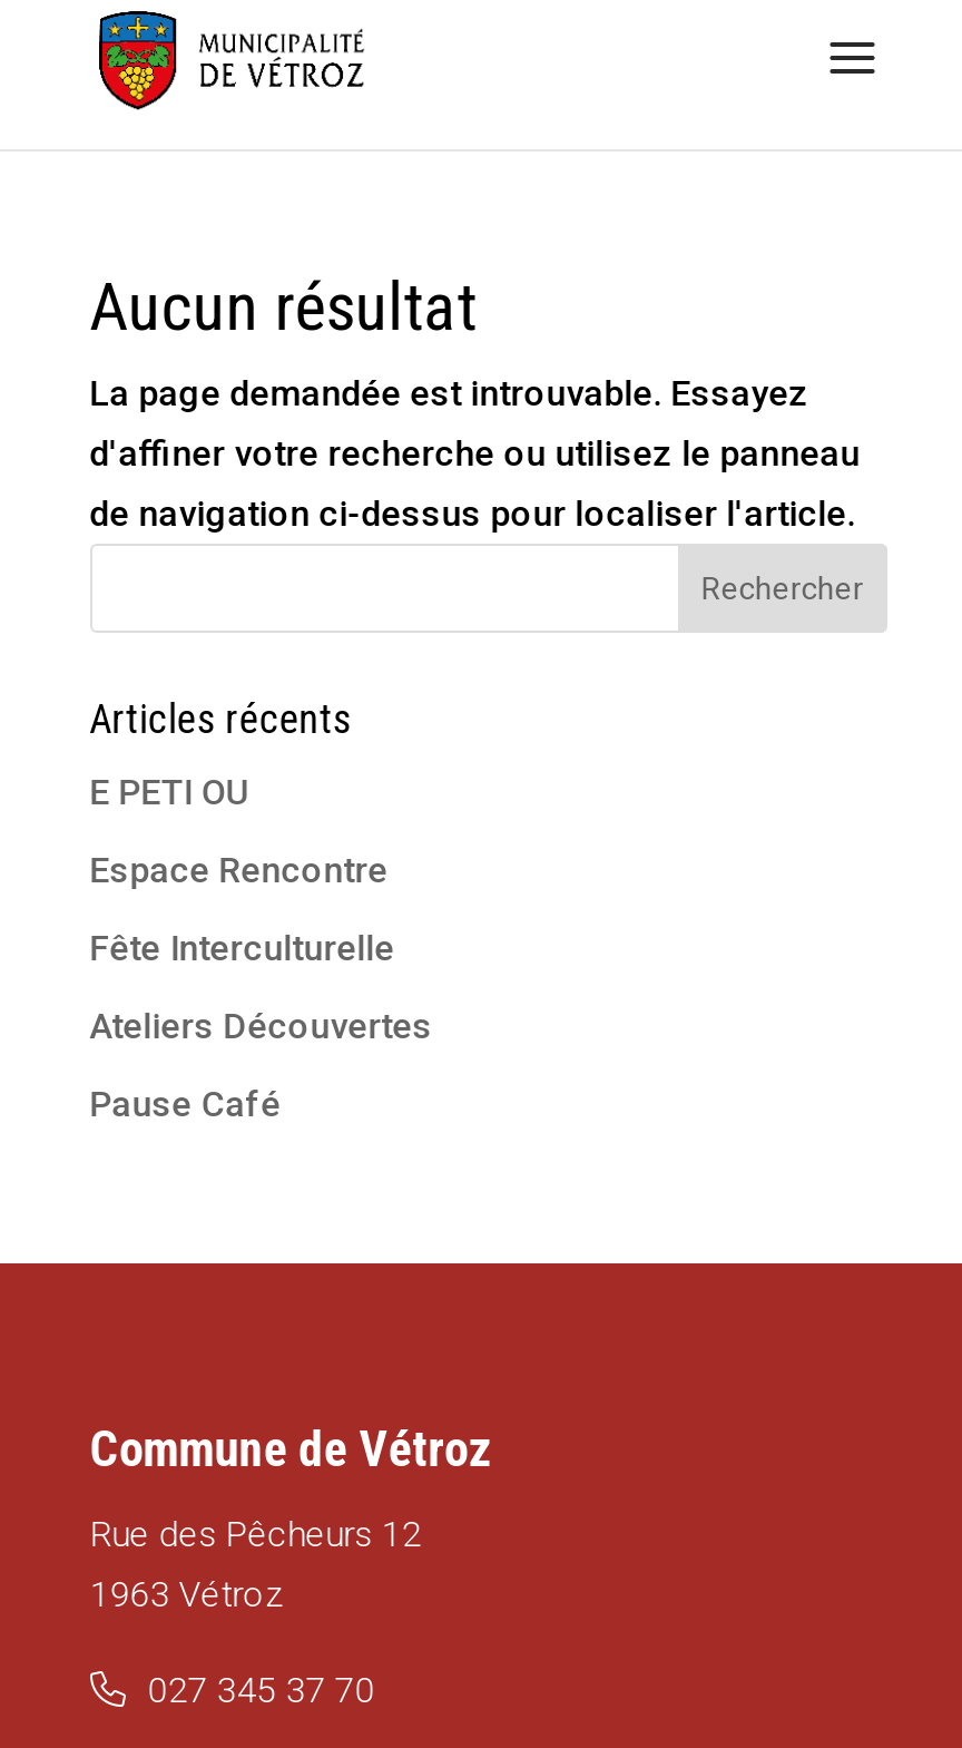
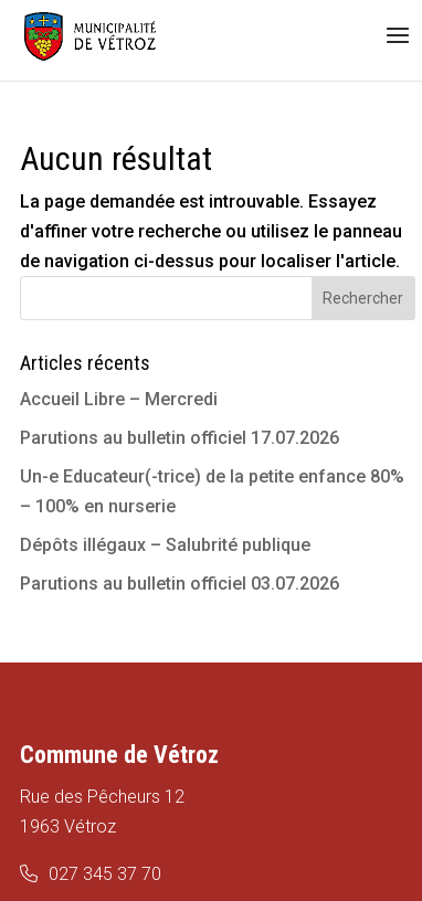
[90,771,250,813] E PETI OU -> [20,389,217,410] Accueil Libre – Mercredi
[90,849,388,891] Espace Rencontre -> [20,427,339,448] Parutions au bulletin officiel 17.07.2026
[90,927,395,969] Fête Interculturelle -> [20,466,404,517] Un-e Educateur(-trice) de la petite enfance 80% | – 100% en nurserie
[90,1005,433,1047] Ateliers Découvertes -> [20,534,310,555] Dépôts illégaux – Salubrité publique
[90,1083,281,1125] Pause Café -> [20,573,339,594] Parutions au bulletin officiel 03.07.2026

